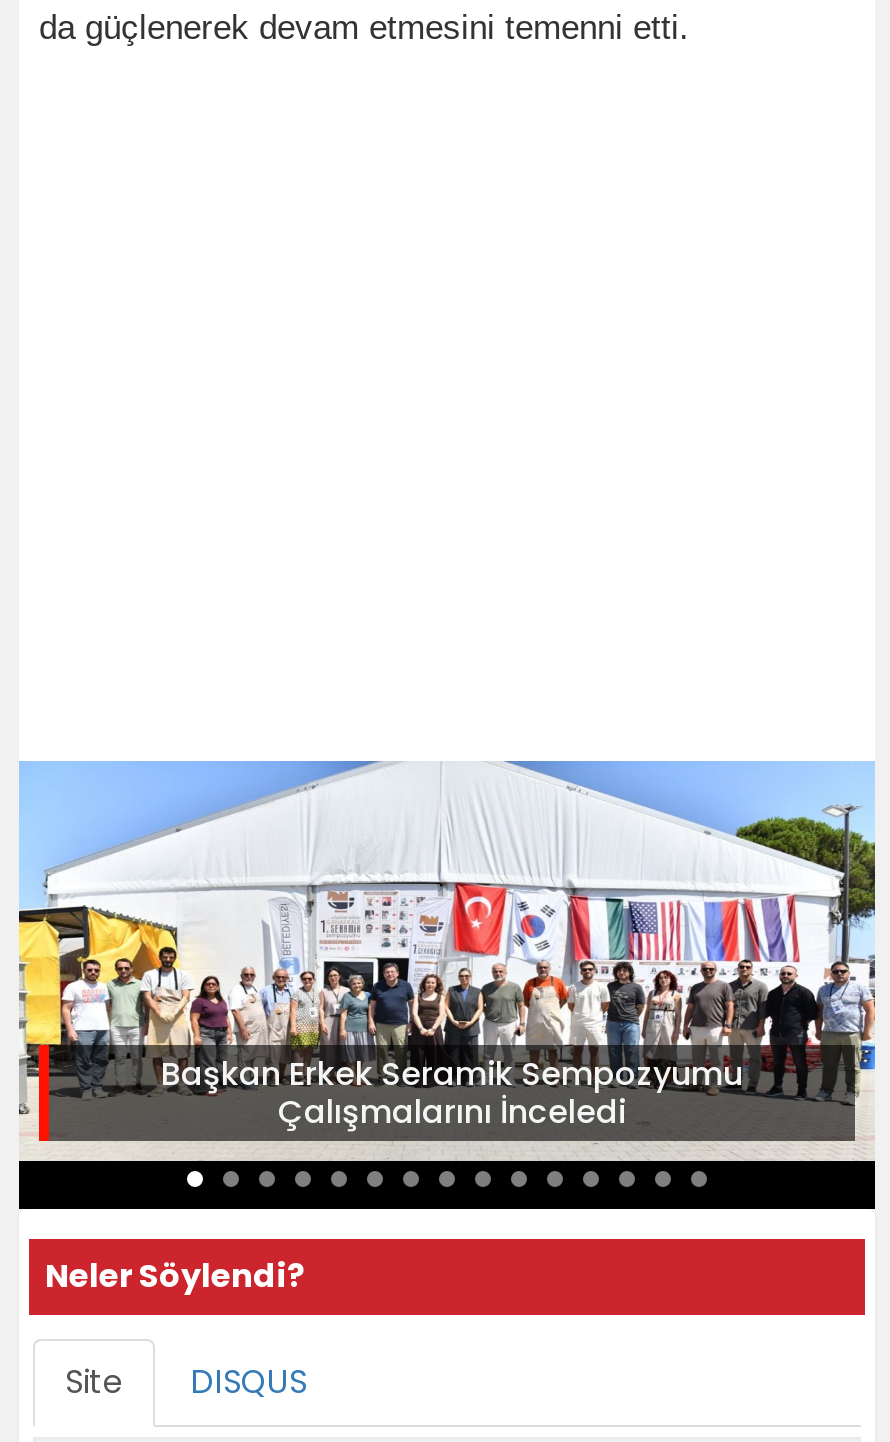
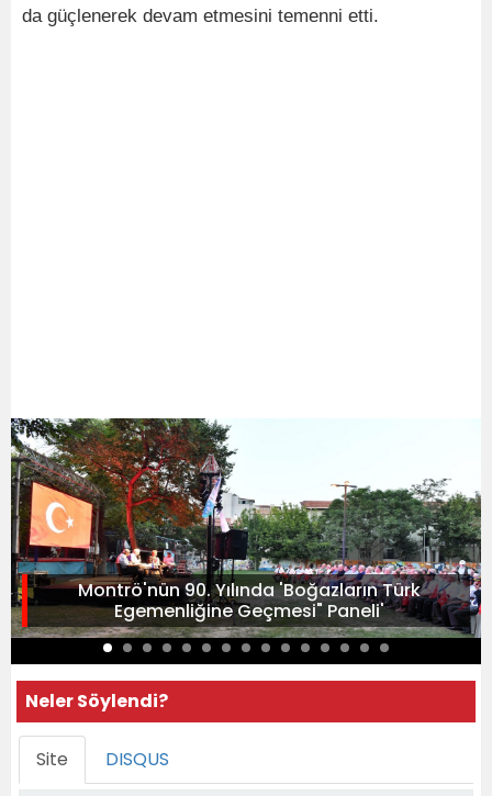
[17,759,877,1161] [image] | Başkan Erkek Seramik Sempozyumu | Çalışmalarını İnceledi -> [10,417,482,638] [image] | Montrö'nün 90. Yılında 'Boğazların Türk | Egemenliğine Geçmesi" Paneli'

